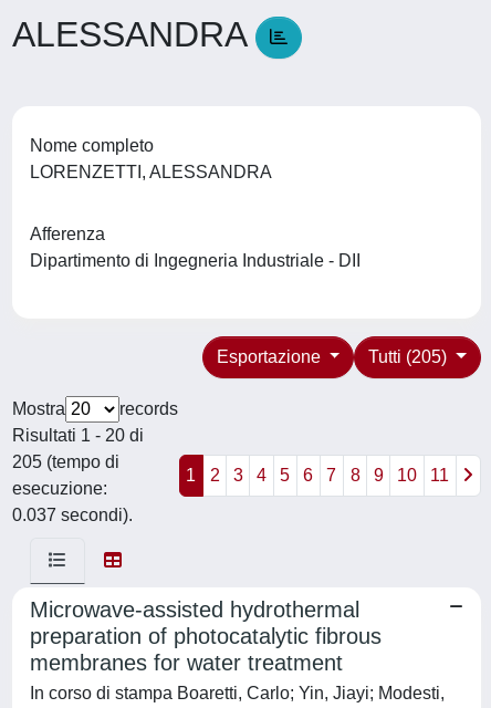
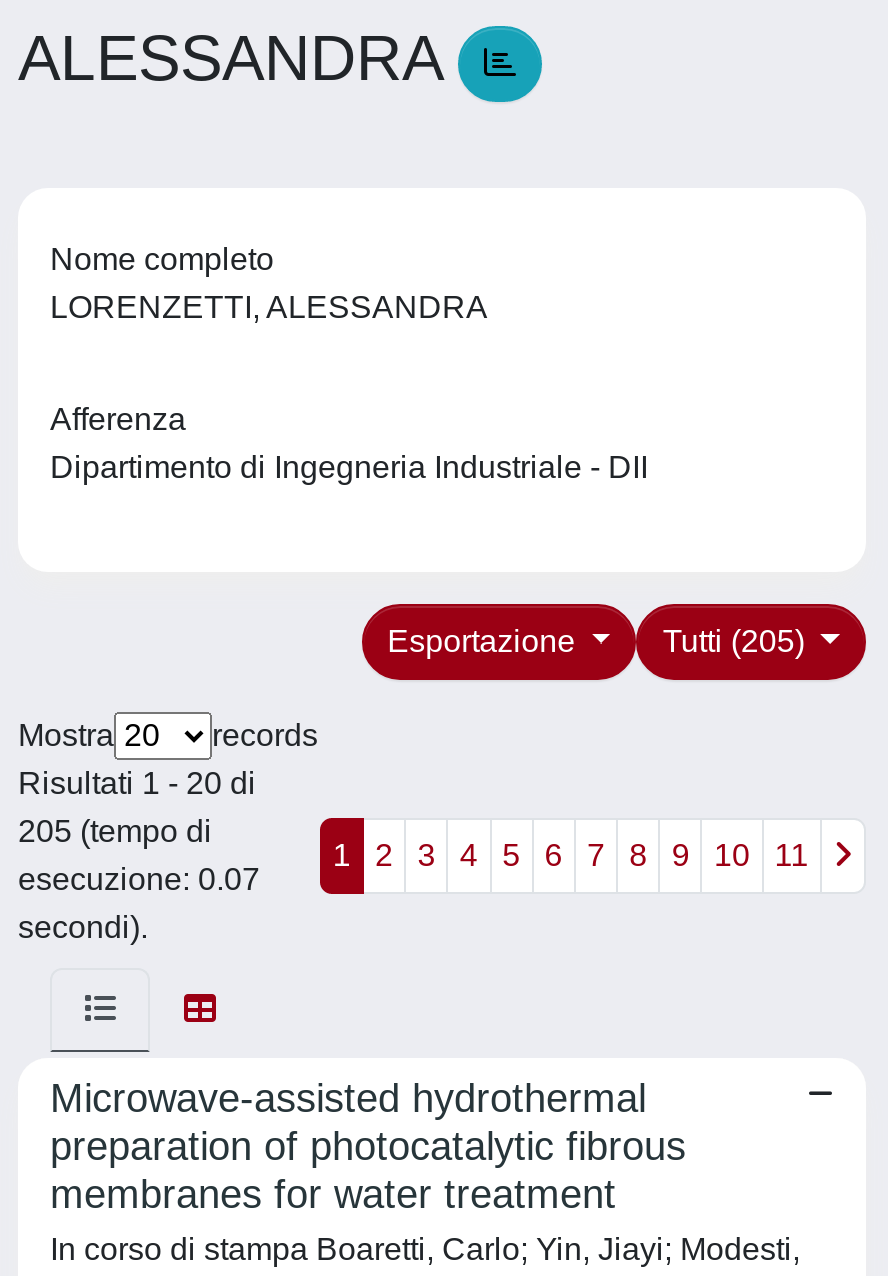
[12,479,133,524] esecuzione: | 0.037 secondi). -> [18,862,260,944] esecuzione: 0.07 | secondi).

